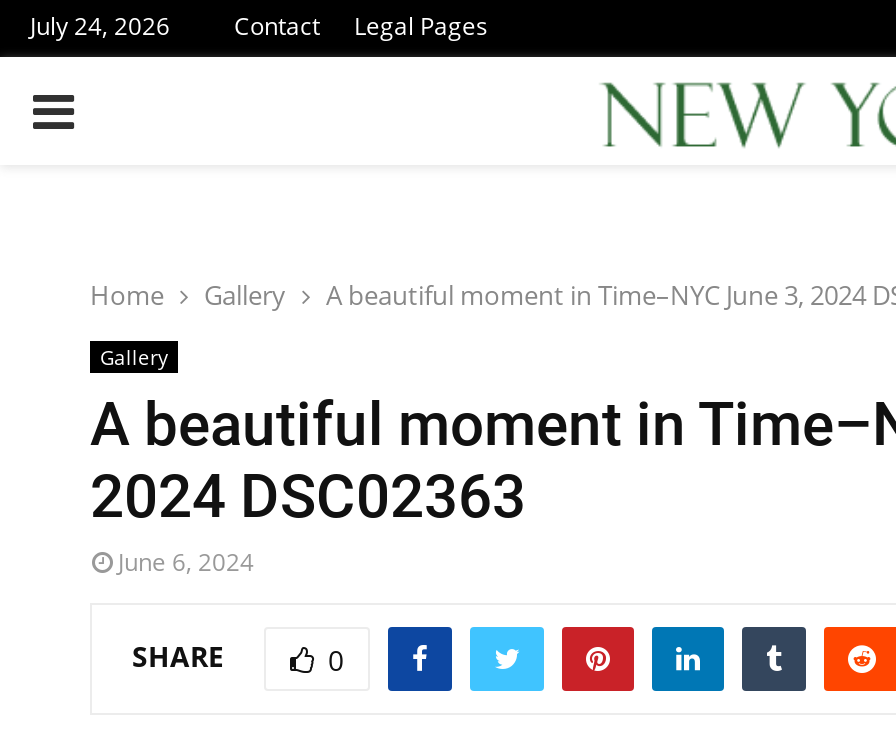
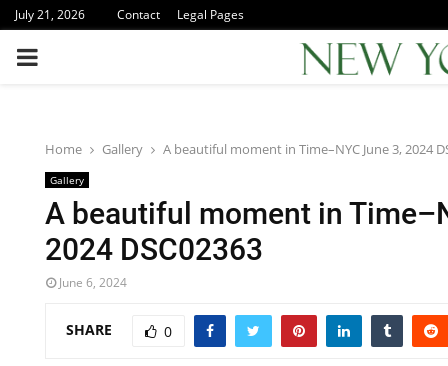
[30,9,488,43] July 24, 2026 Contact Legal Pages -> [15,6,244,23] July 21, 2026 Contact Legal Pages

